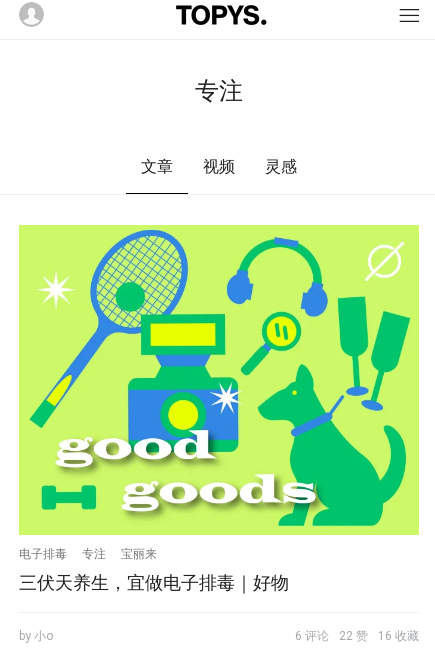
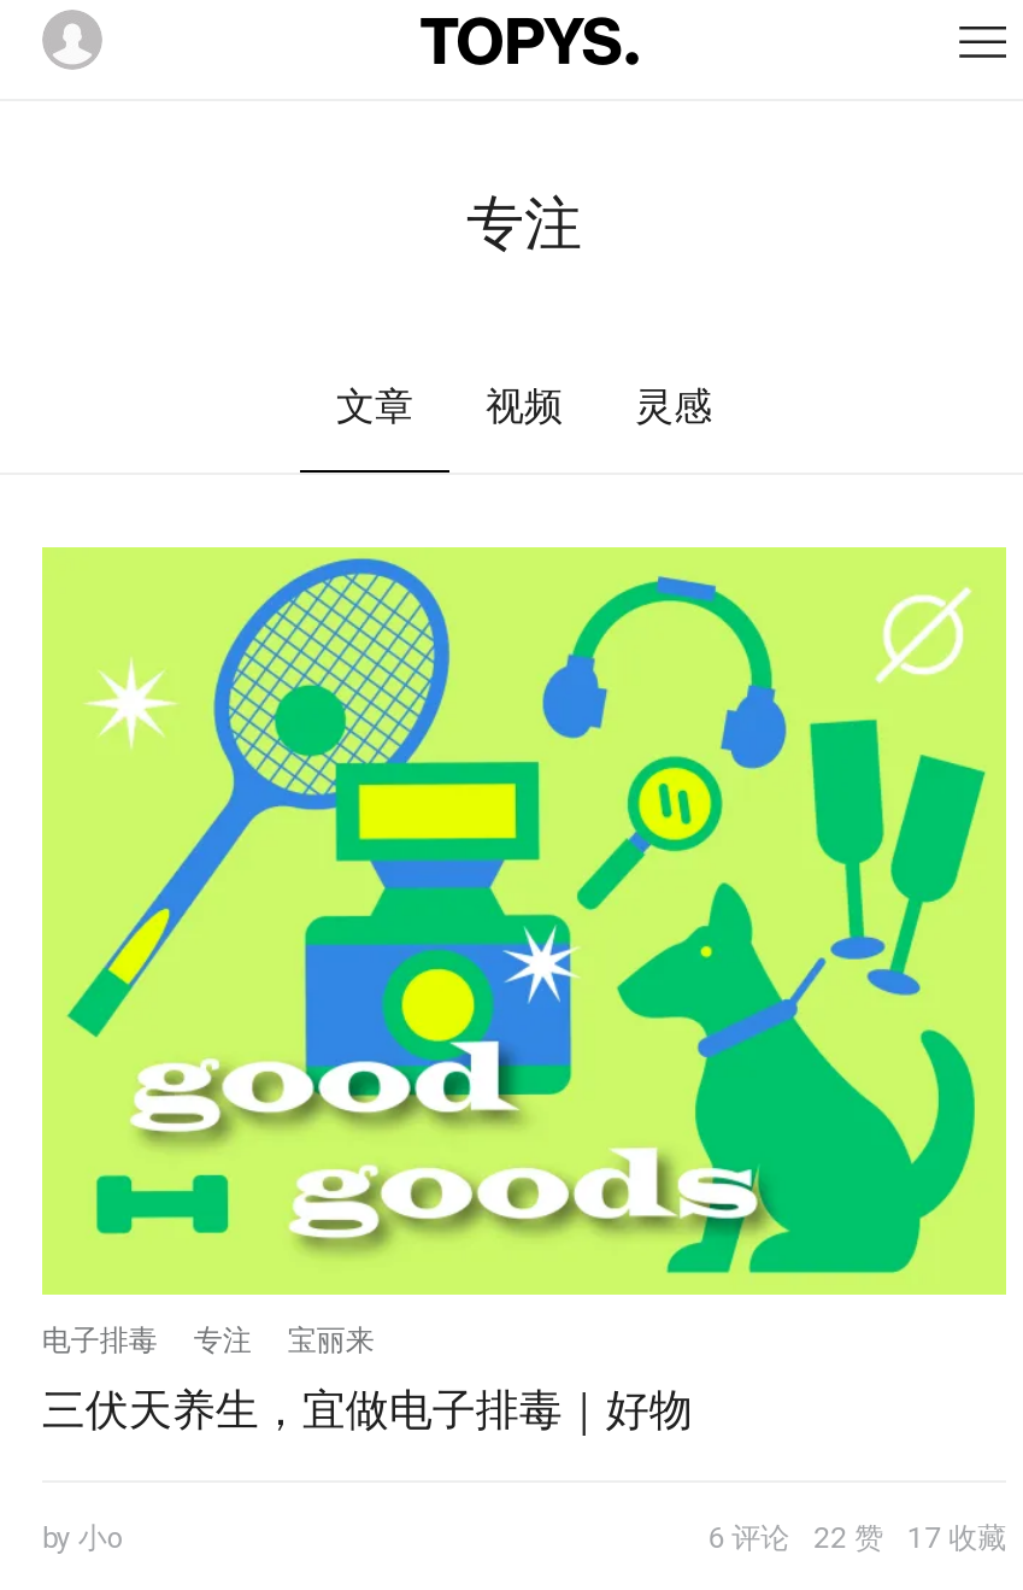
[295,629,419,643] 6 评论 22 赞 16 收藏 -> [708,1521,1006,1555] 6 评论 22 赞 17 收藏

